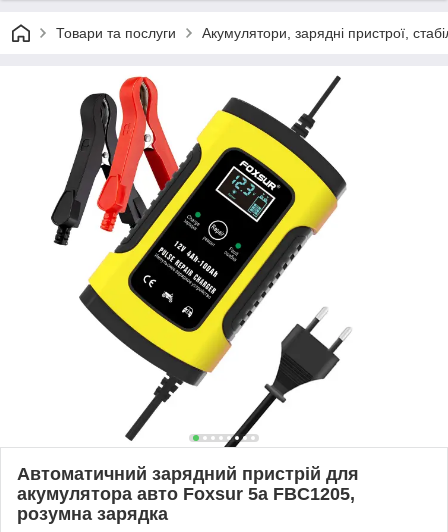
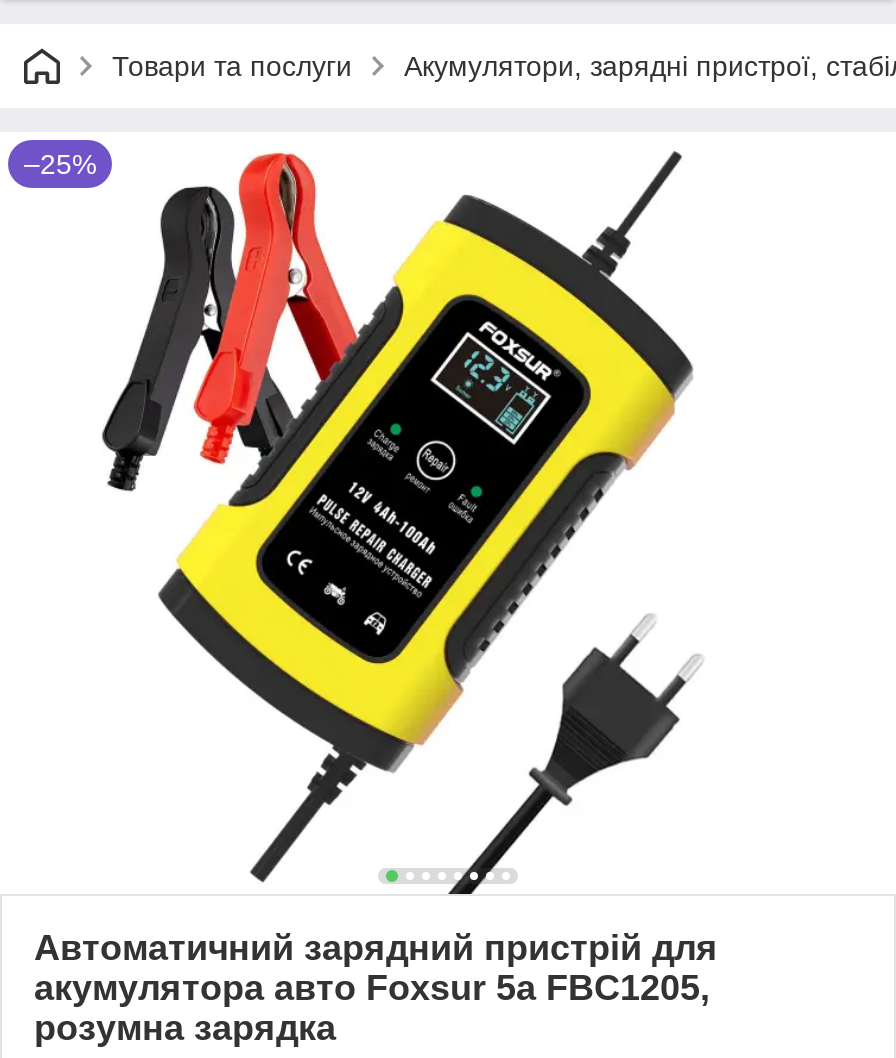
none -> [24,148,96,180] –25%

